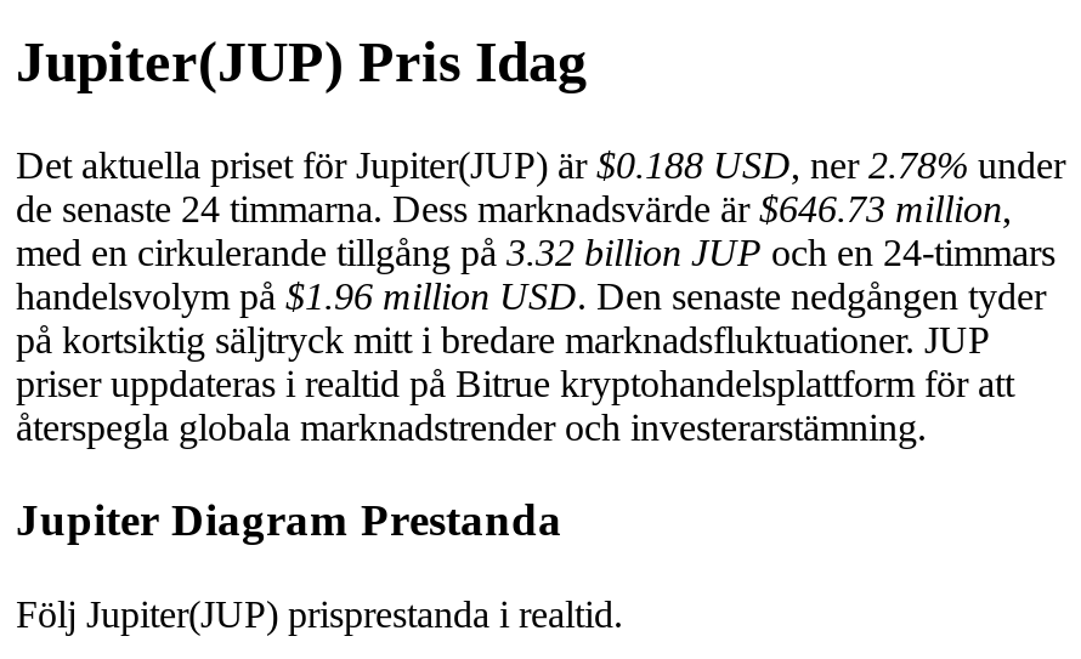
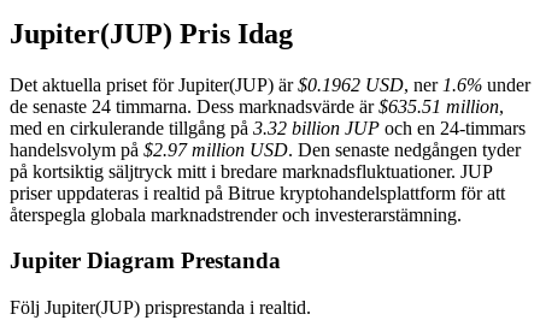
[16,144,1065,185] Det aktuella priset för Jupiter(JUP) är $0.188 USD, ner 2.78% under -> [10,74,530,95] Det aktuella priset för Jupiter(JUP) är $0.1962 USD, ner 1.6% under
[16,187,1012,229] de senaste 24 timmarna. Dess marknadsvärde är $646.73 million, -> [10,96,504,116] de senaste 24 timmarna. Dess marknadsvärde är $635.51 million,
[16,275,1046,316] handelsvolym på $1.96 million USD. Den senaste nedgången tyder -> [10,139,521,160] handelsvolym på $2.97 million USD. Den senaste nedgången tyder

